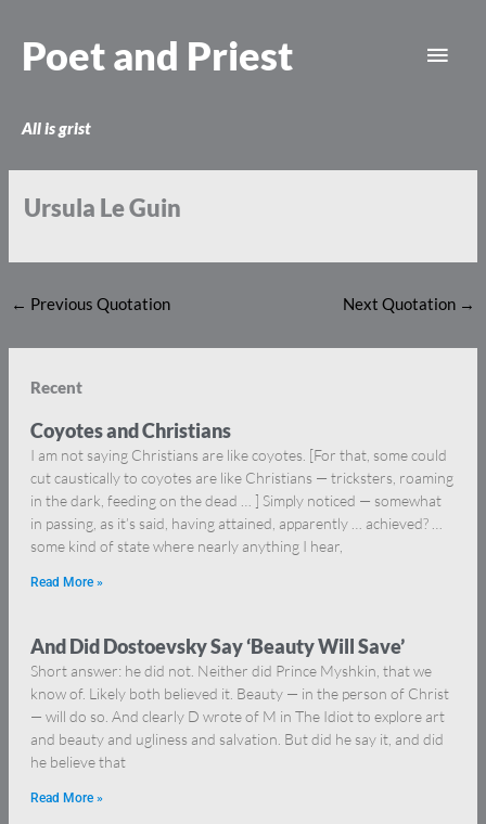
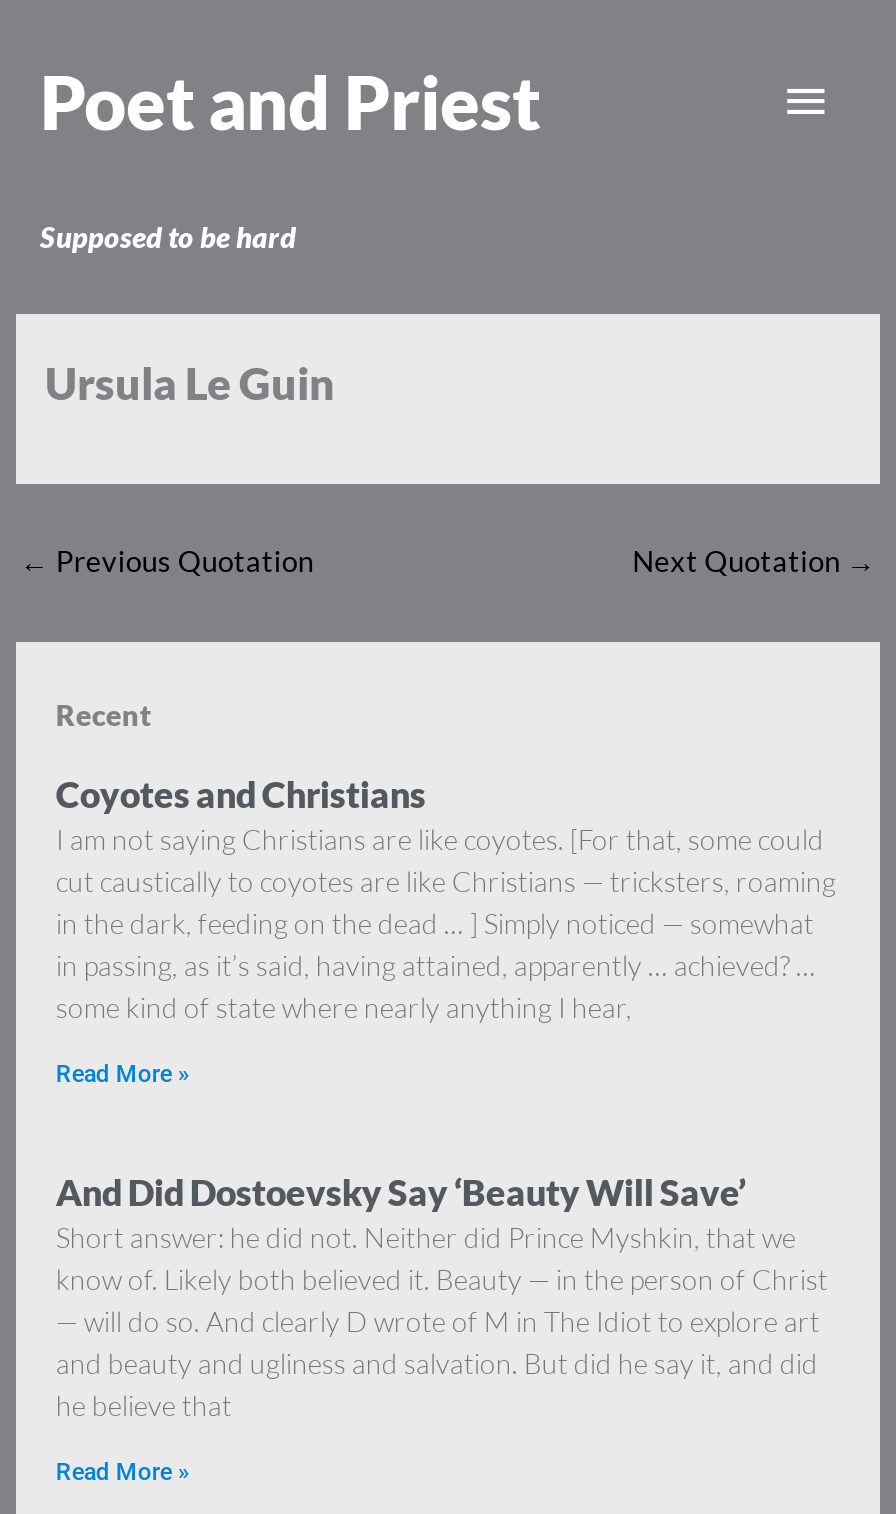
[22,120,90,138] All is grist -> [40,221,296,255] Supposed to be hard

